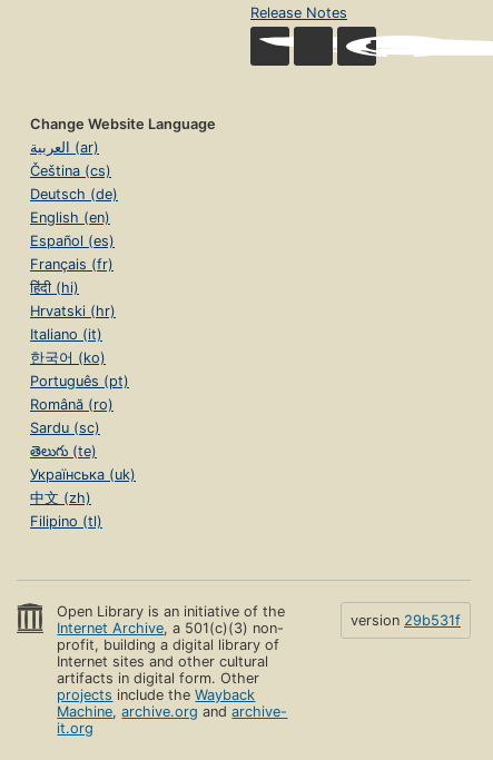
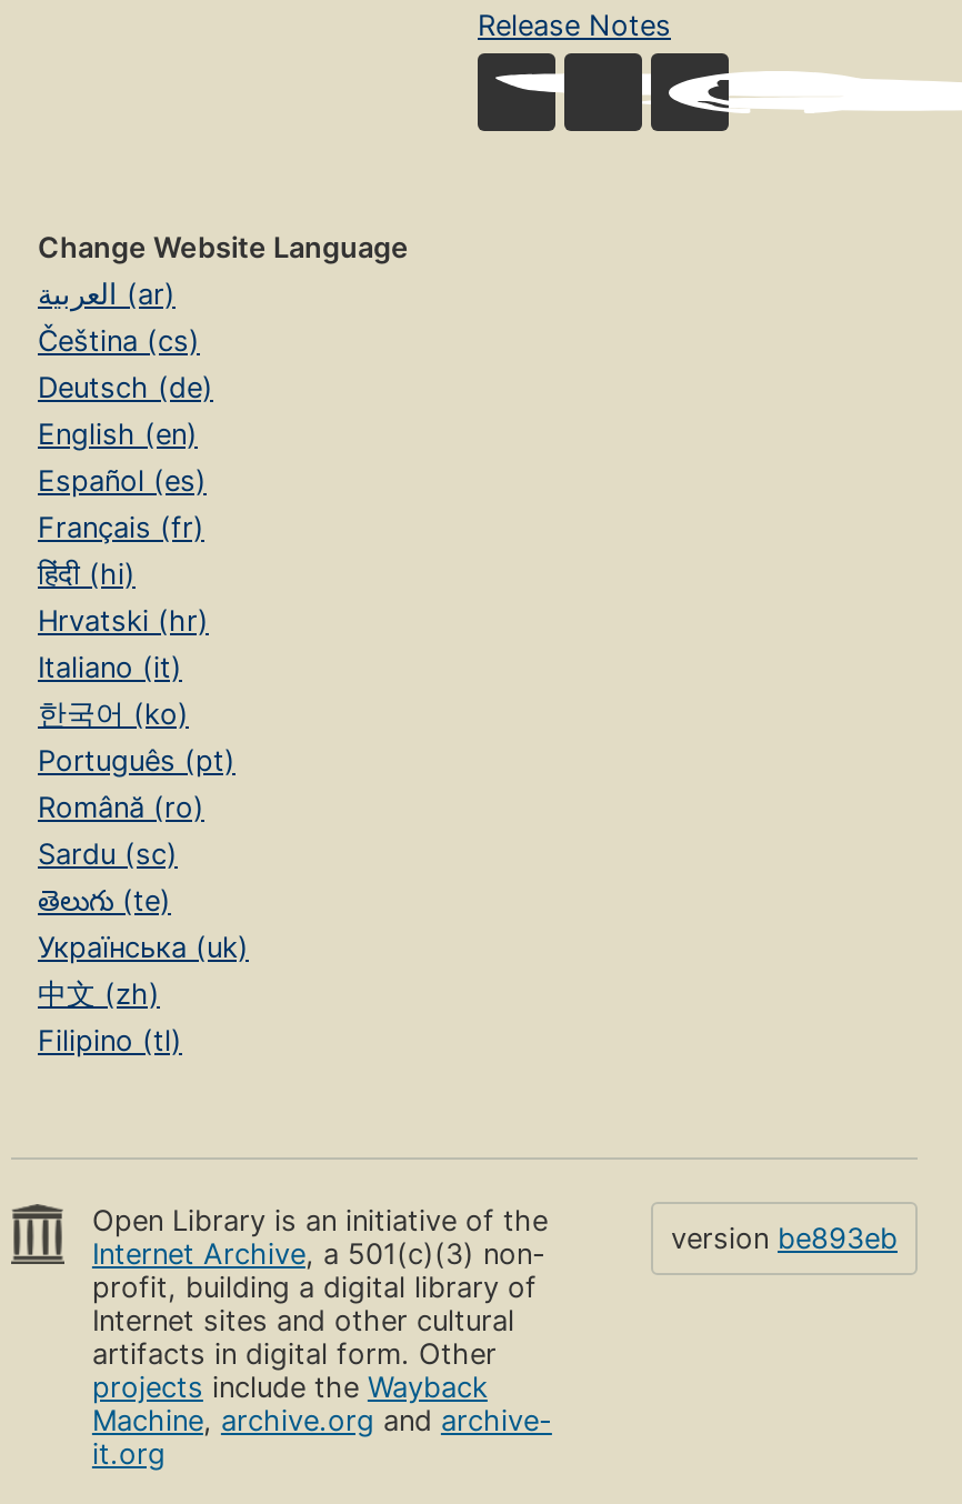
[351,612,461,628] version 29b531f -> [671,1221,898,1254] version be893eb

